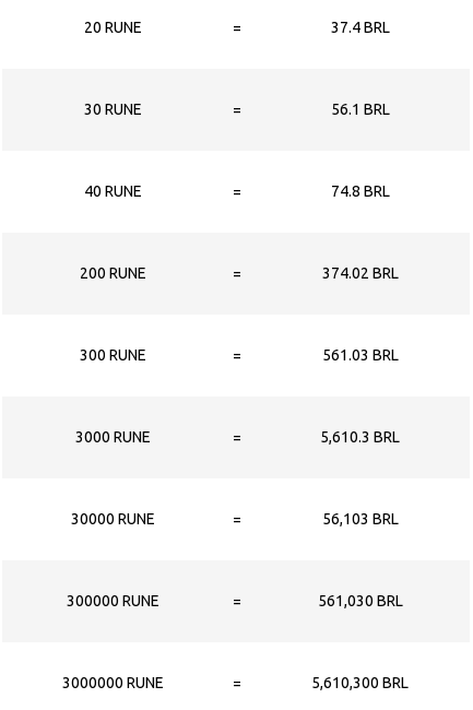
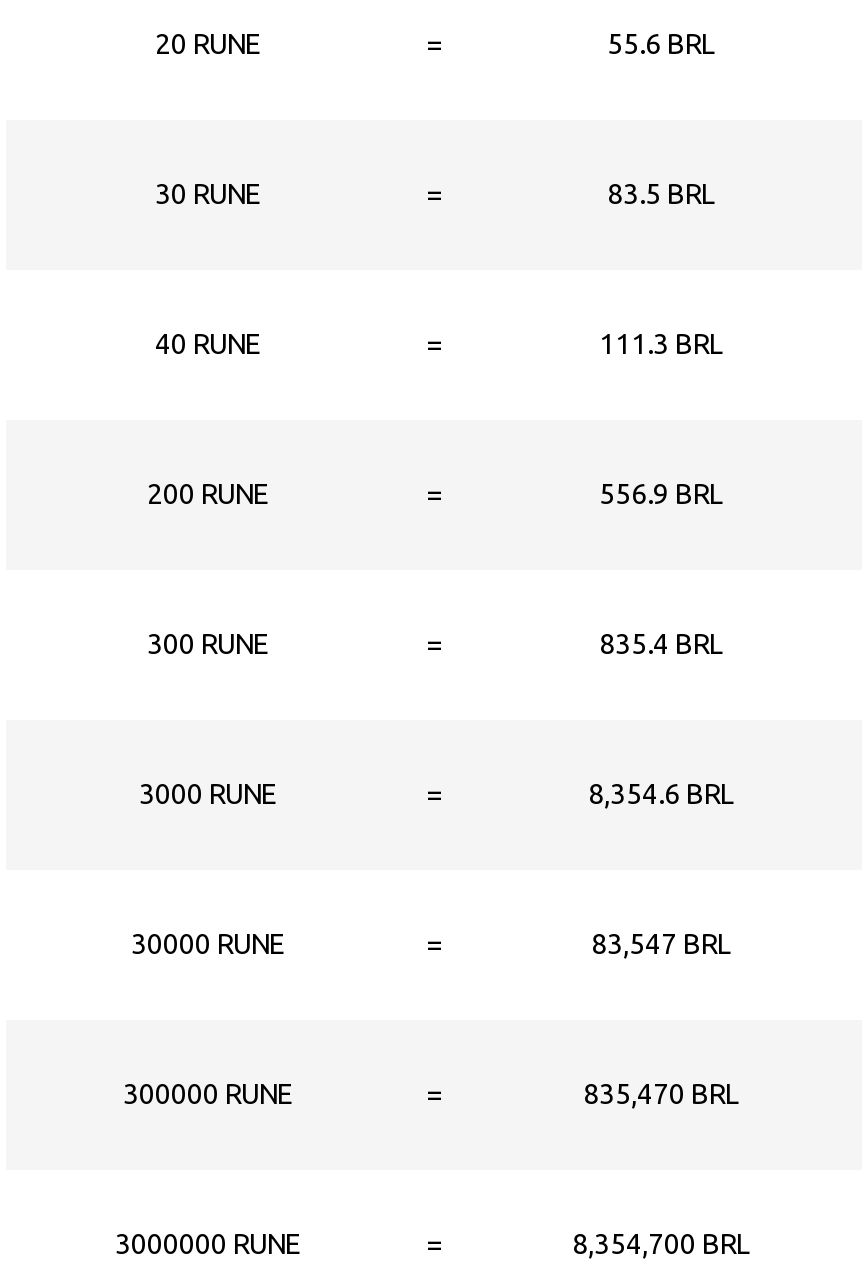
[330,19,389,36] 37.4 BRL -> [607,28,715,60] 55.6 BRL
[330,100,389,118] 56.1 BRL -> [607,178,715,210] 83.5 BRL
[330,182,389,200] 74.8 BRL -> [599,328,723,360] 111.3 BRL
[322,264,398,282] 374.02 BRL -> [599,478,723,510] 556.9 BRL
[322,346,398,364] 561.03 BRL -> [599,628,723,660] 835.4 BRL
[320,428,400,446] 5,610.3 BRL -> [588,778,734,810] 8,354.6 BRL
[322,510,398,528] 56,103 BRL -> [591,928,731,960] 83,547 BRL
[317,592,403,610] 561,030 BRL -> [583,1078,739,1110] 835,470 BRL
[311,674,409,691] 5,610,300 BRL -> [572,1228,750,1260] 8,354,700 BRL

